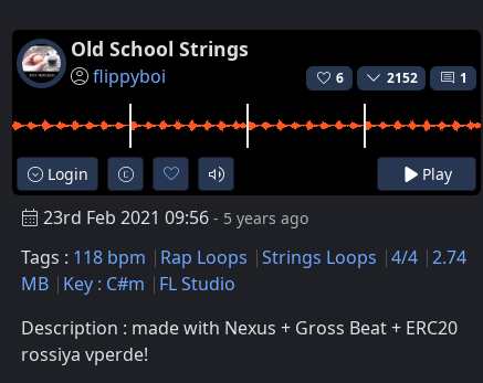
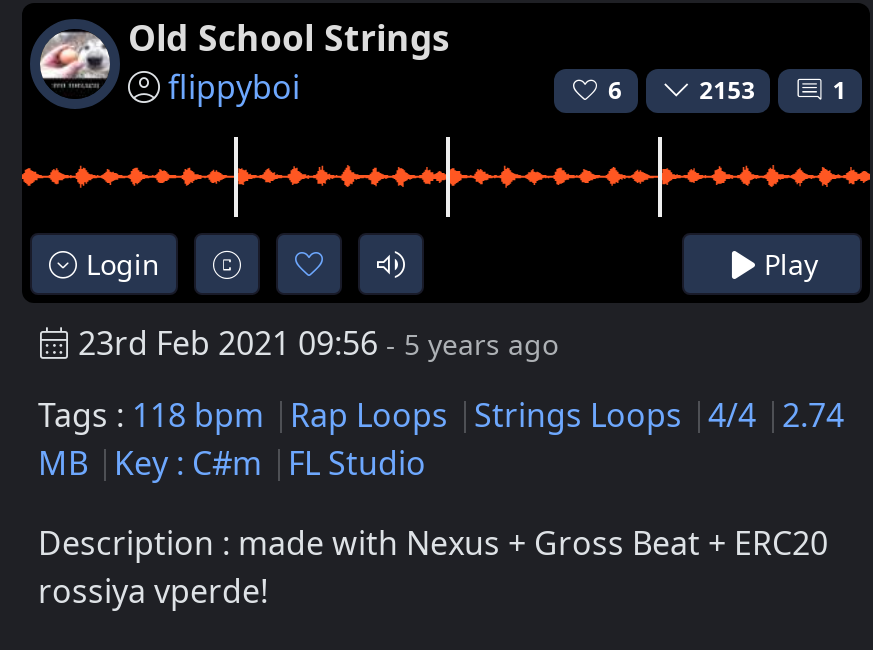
[386,69,417,88] 2152 -> [699,74,755,108] 2153

